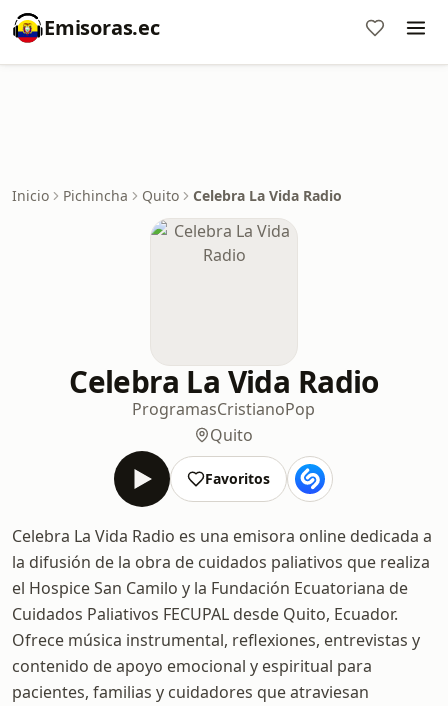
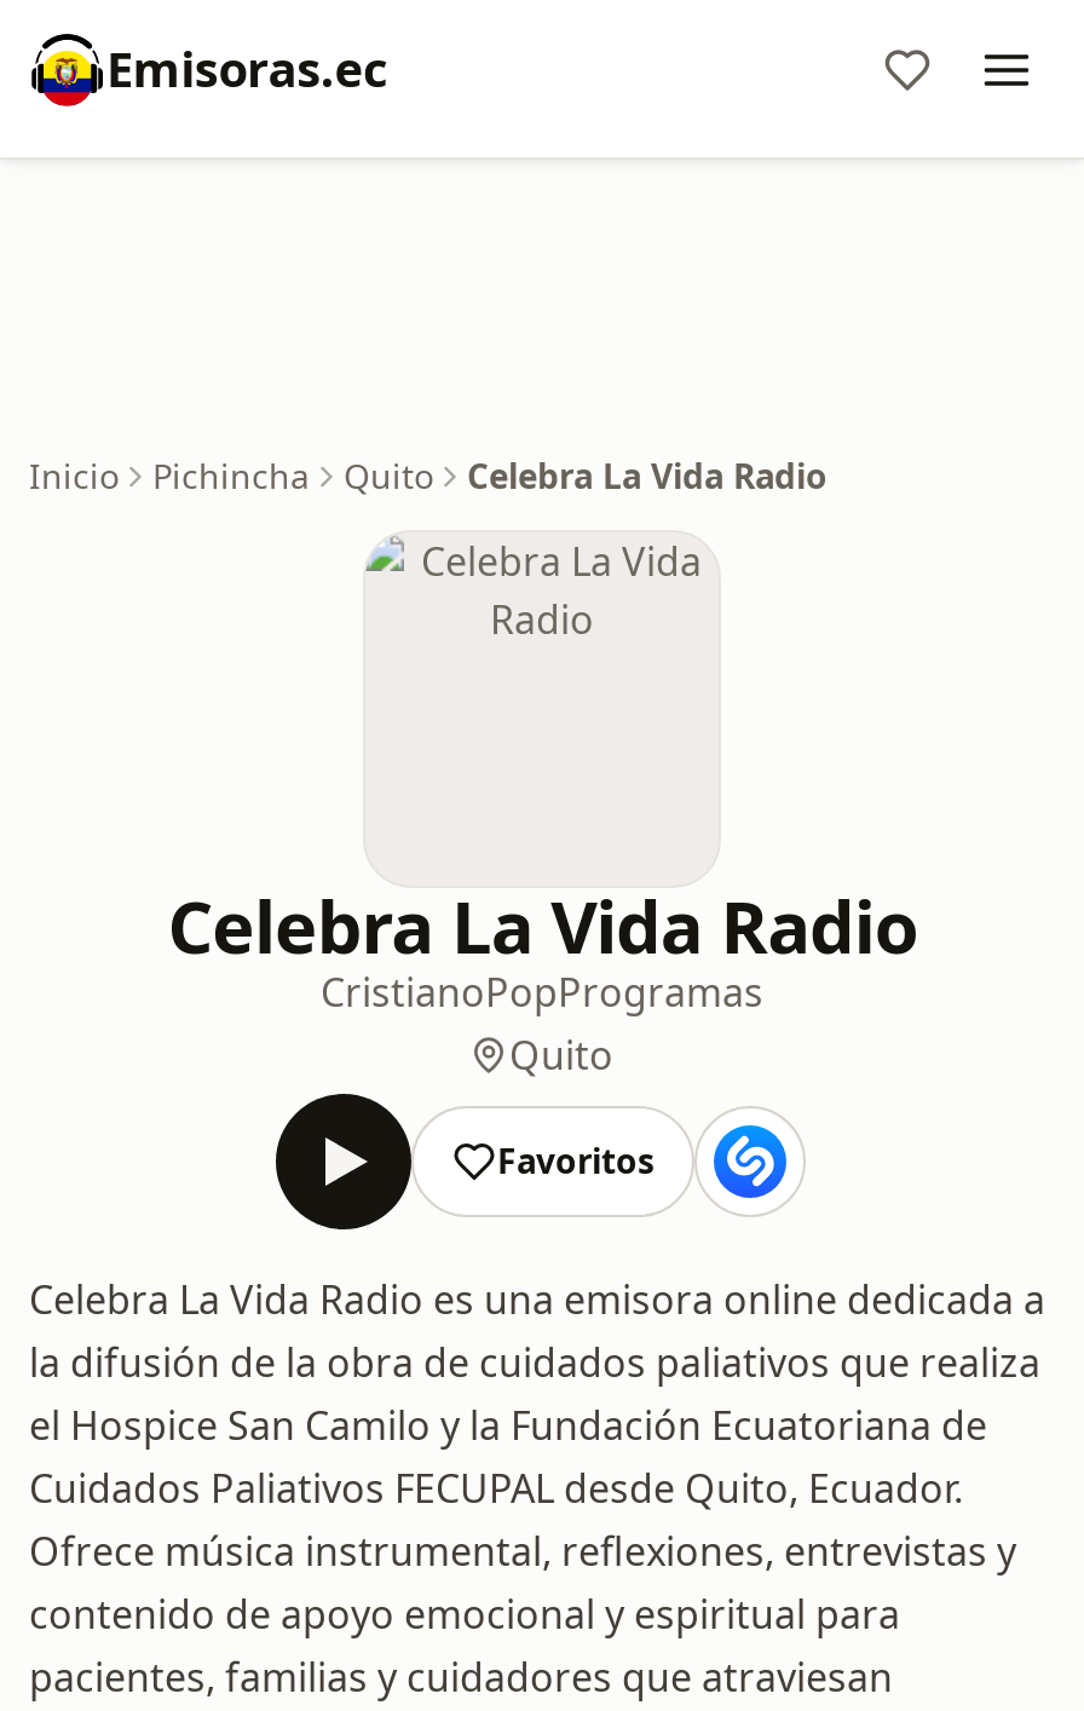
[132,398,315,420] ProgramasCristianoPop -> [321,966,763,1019] CristianoPopProgramas

